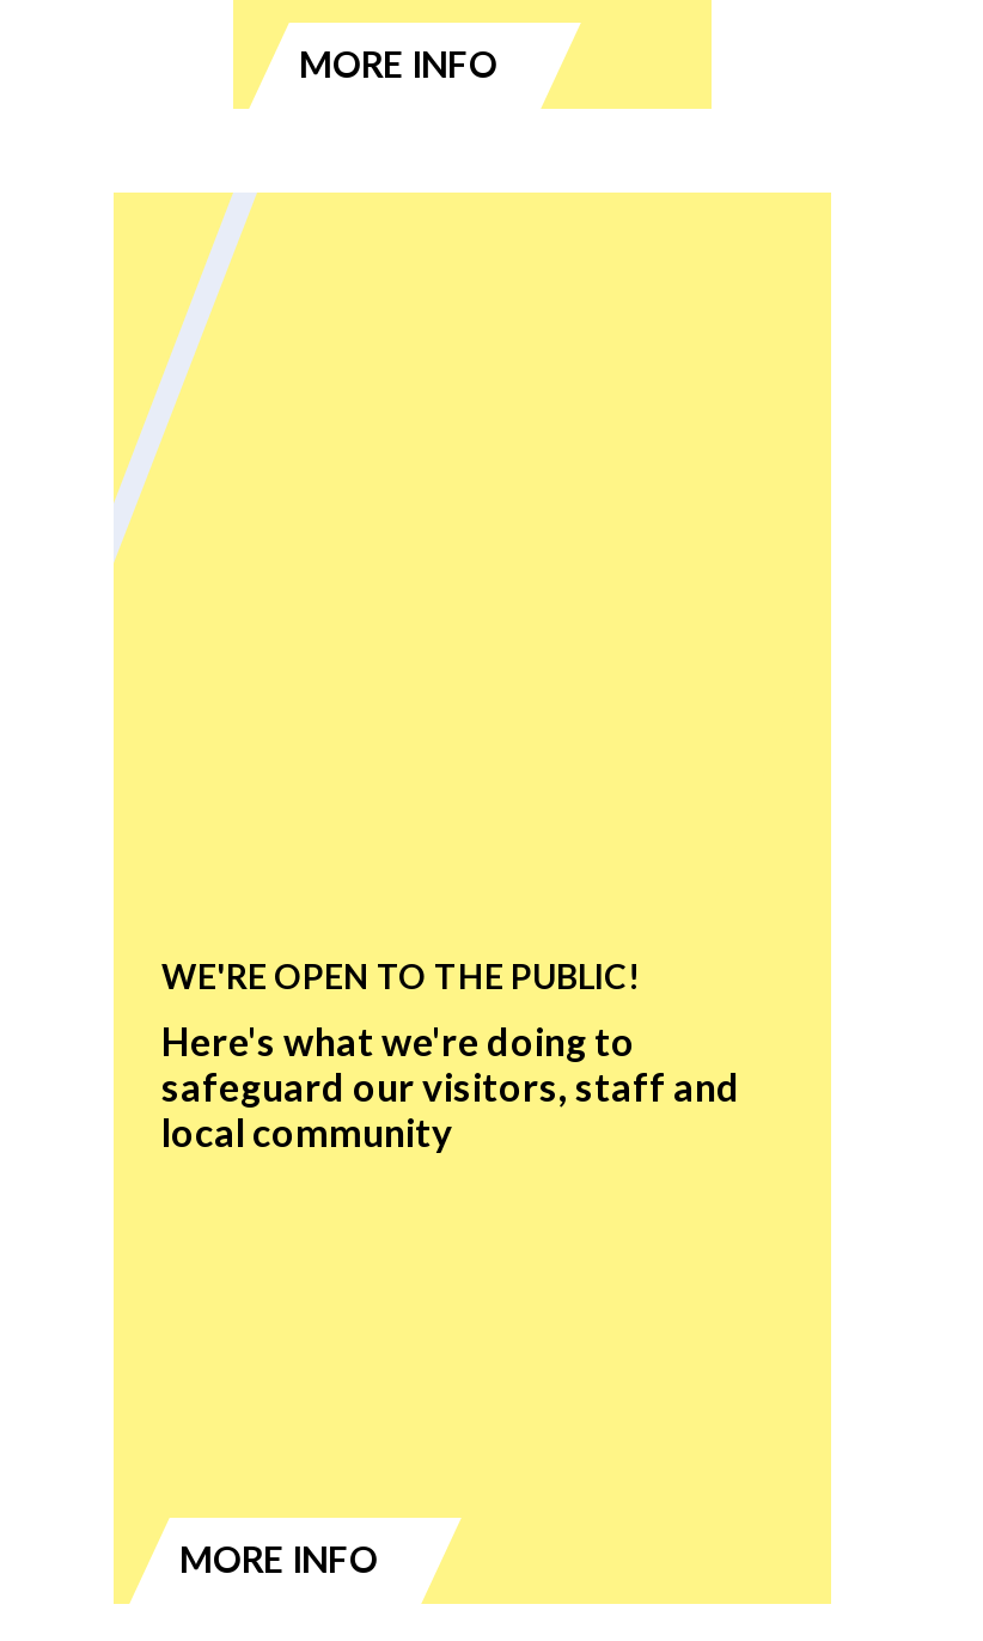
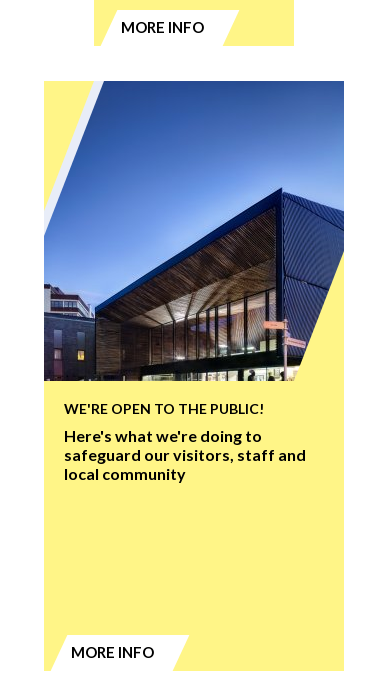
none -> [43,80,345,382] [image]

